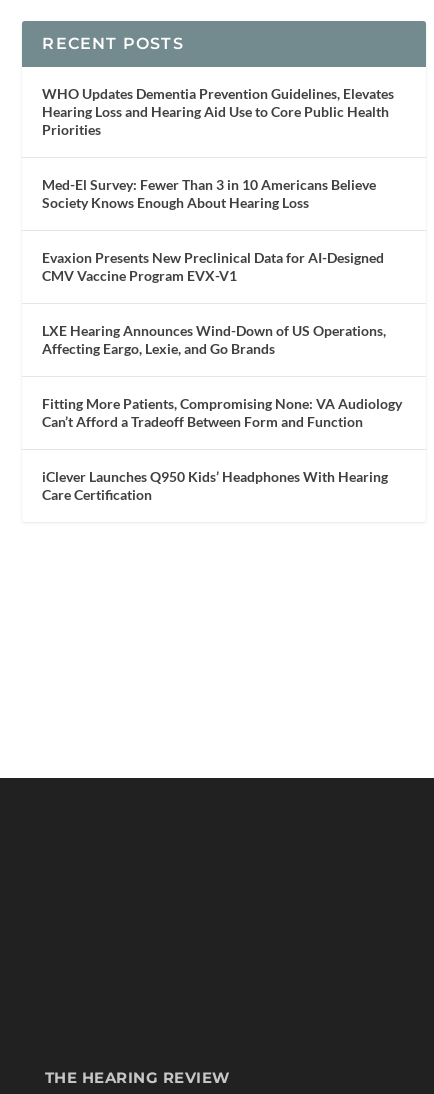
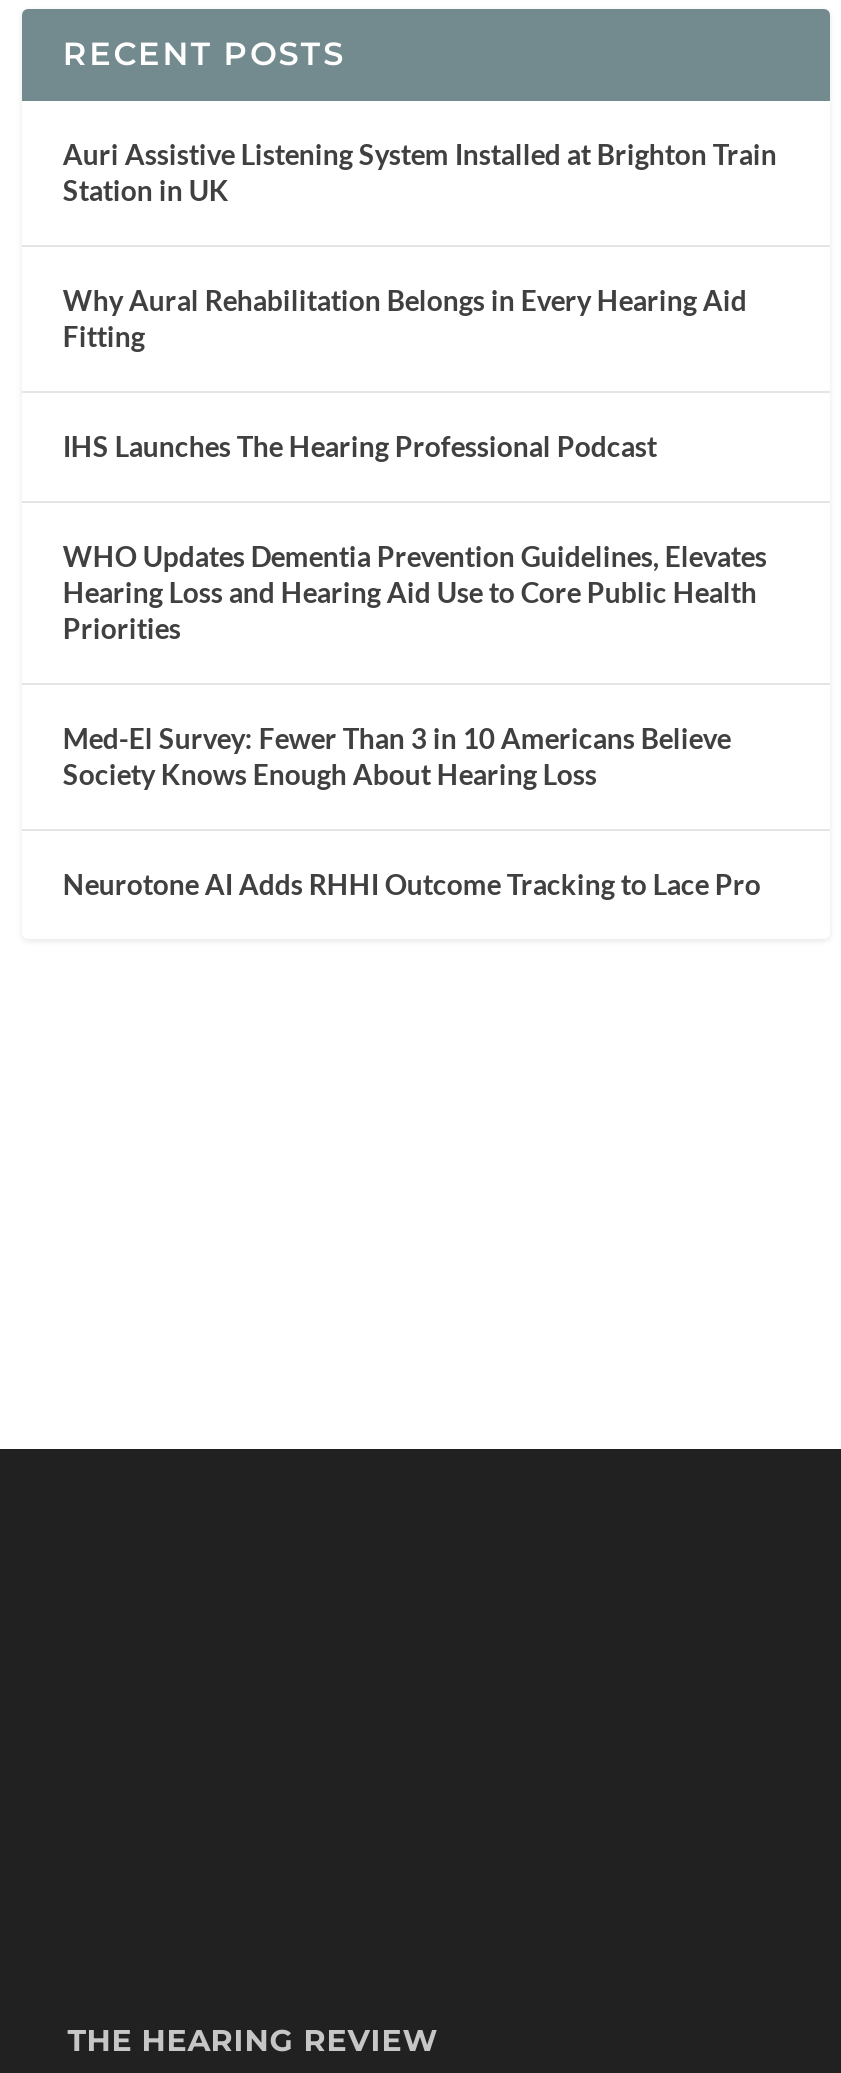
none -> [63,137,777,463] Auri Assistive Listening System Installed at Brighton Train | Station in UK | Why Aural Rehabilitation Belongs in Every Hearing Aid | Fitting | IHS Launches The Hearing Professional Podcast
moved [42,85,394,211] -> [63,539,767,791]: WHO Updates Dementia Prevention Guidelines, Elevates | Hearing Loss and Hearing Aid Use to Core Public Health | Priorities | Med-El Survey: Fewer Than 3 in 10 Americans Believe | Society Knows Enough About Hearing Loss
[42,249,402,503] Evaxion Presents New Preclinical Data for AI-Designed | CMV Vaccine Program EVX-V1 | LXE Hearing Announces Wind-Down of US Operations, | Affecting Eargo, Lexie, and Go Brands | Fitting More Patients, Compromising None: VA Audiology | Can’t Afford a Tradeoff Between Form and Function | iClever Launches Q950 Kids’ Headphones With Hearing | Care Certification -> [63,867,761,901] Neurotone AI Adds RHHI Outcome Tracking to Lace Pro

